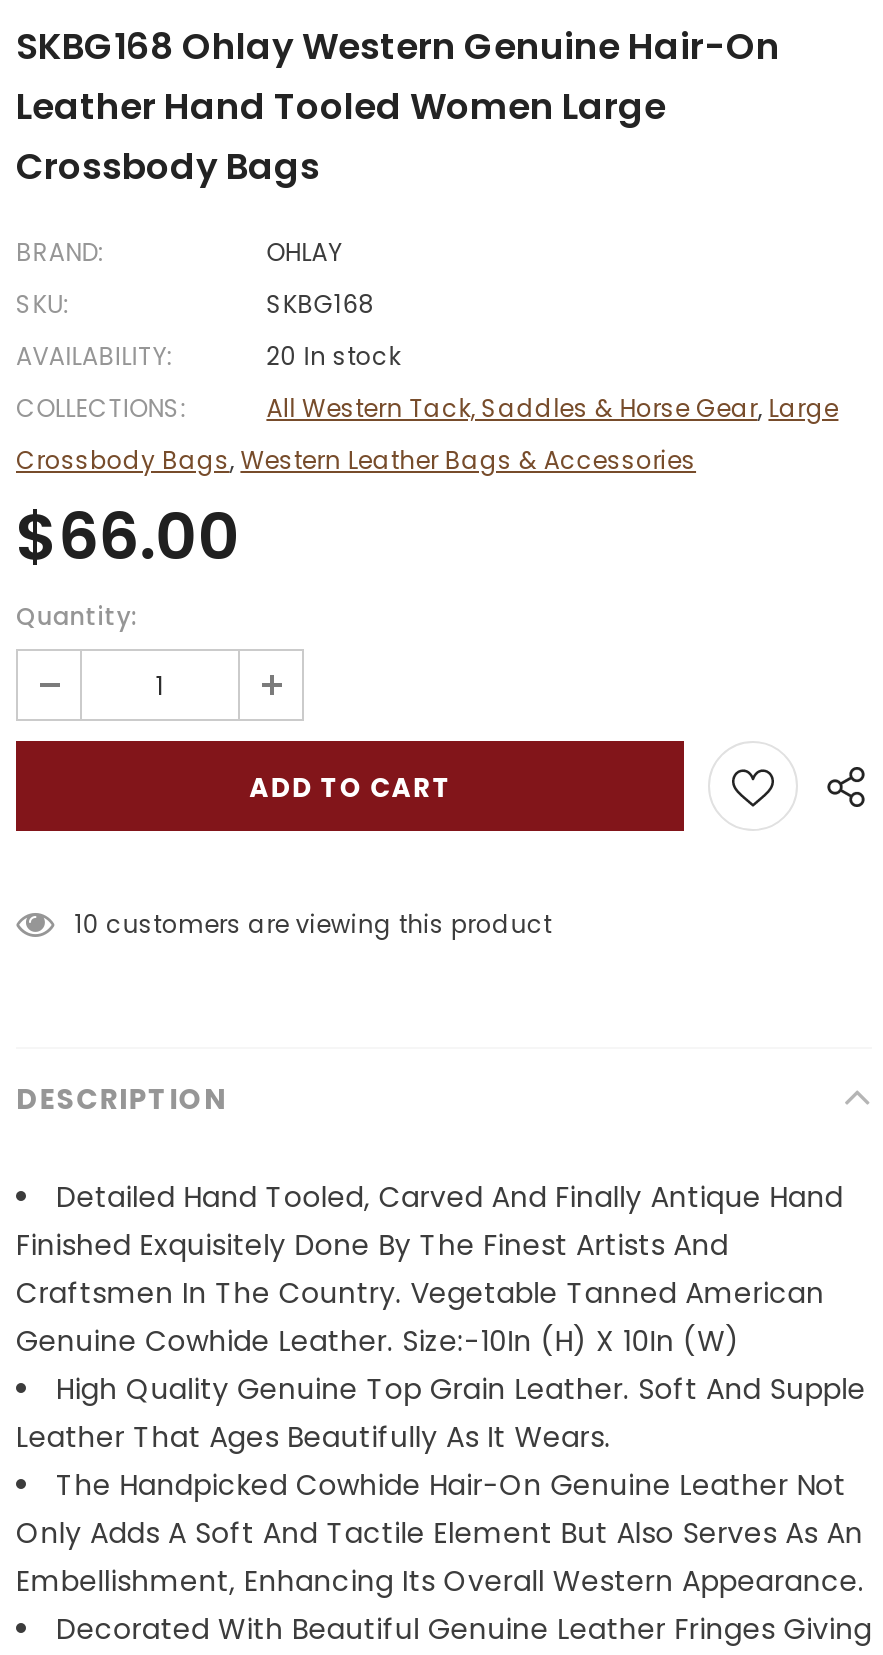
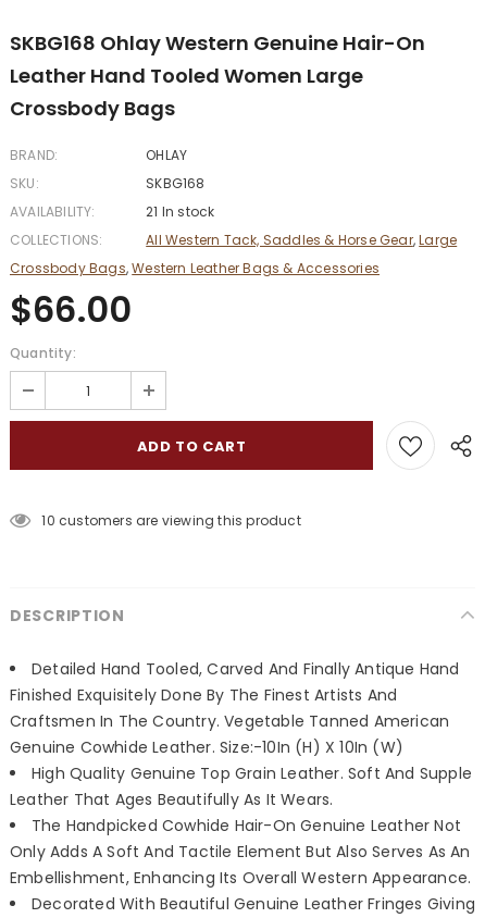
[266,339,401,373] 20 In stock -> [146,202,215,221] 21 In stock

